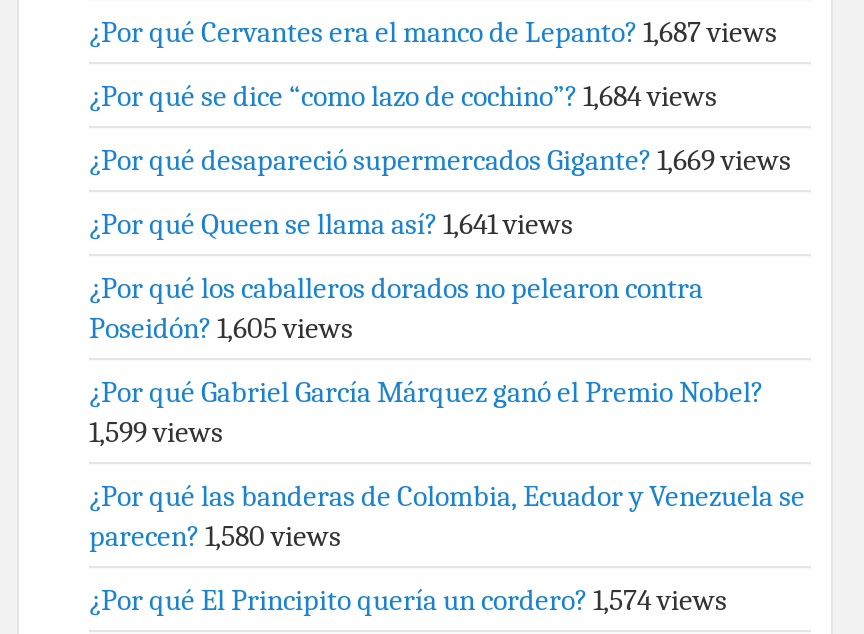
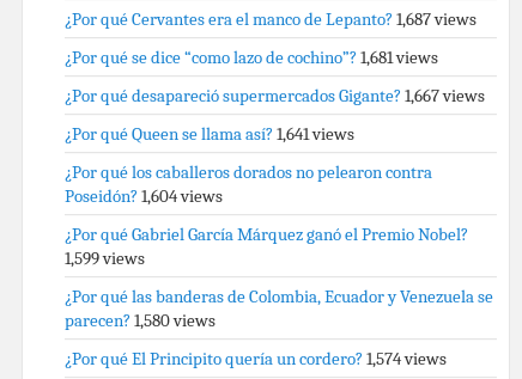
[89,78,717,114] ¿Por qué se dice “como lazo de cochino”? 1,684 views -> [65,47,438,68] ¿Por qué se dice “como lazo de cochino”? 1,681 views
[89,142,791,178] ¿Por qué desapareció supermercados Gigante? 1,669 views -> [65,85,485,106] ¿Por qué desapareció supermercados Gigante? 1,667 views
[89,310,353,346] Poseidón? 1,605 views -> [65,185,223,207] Poseidón? 1,604 views

